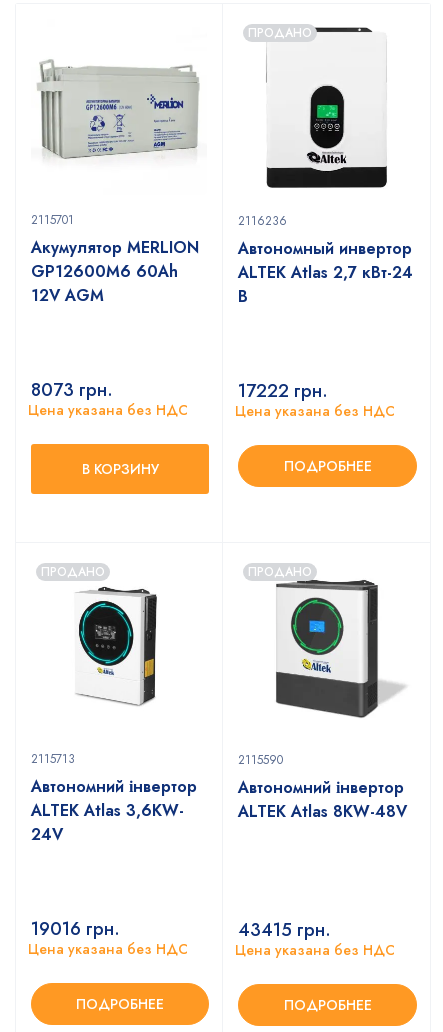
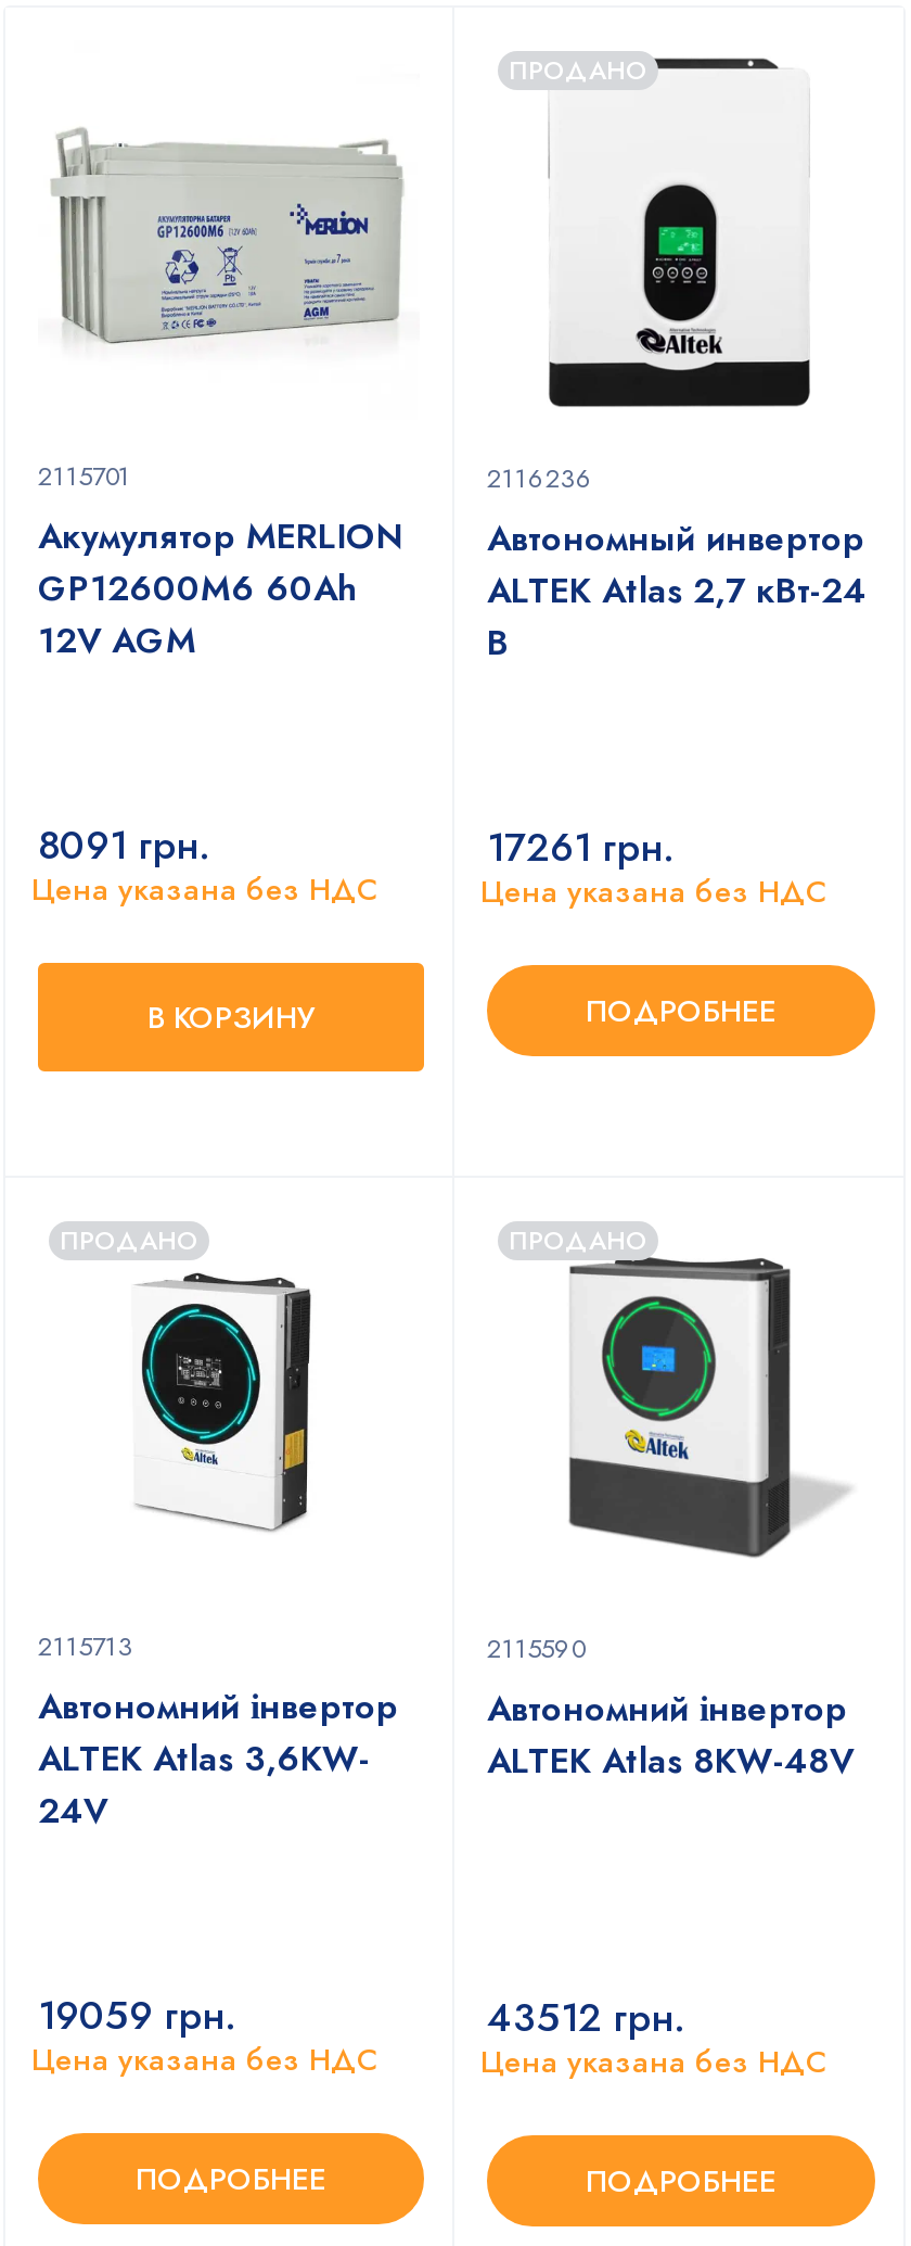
[31,377,113,403] 8073 грн. -> [38,817,211,873] 8091 грн.
[238,378,328,404] 17222 грн. -> [487,819,676,876] 17261 грн.
[31,916,120,942] 19016 грн. -> [38,1987,238,2044] 19059 грн.
[238,917,331,943] 43415 грн. -> [487,1989,687,2046] 43512 грн.

